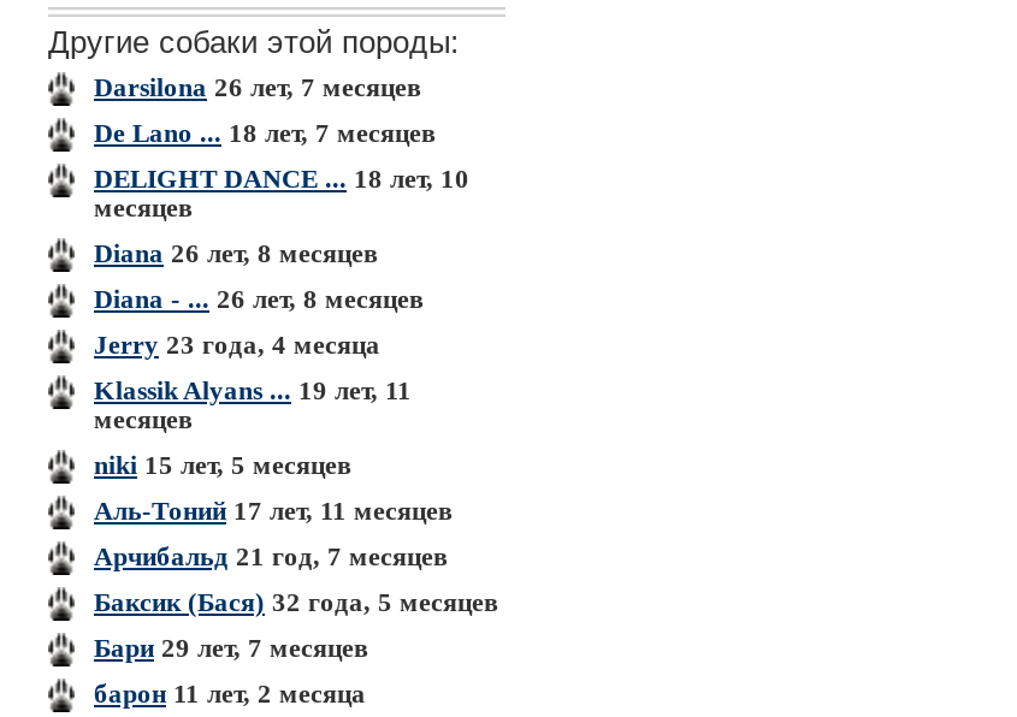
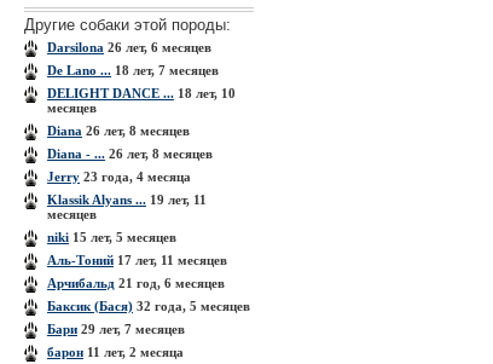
[94,72,421,101] Darsilona 26 лет, 7 месяцев -> [47,40,211,54] Darsilona 26 лет, 6 месяцев
[94,541,448,570] Арчибальд 21 год, 7 месяцев -> [47,276,225,290] Арчибальд 21 год, 6 месяцев

